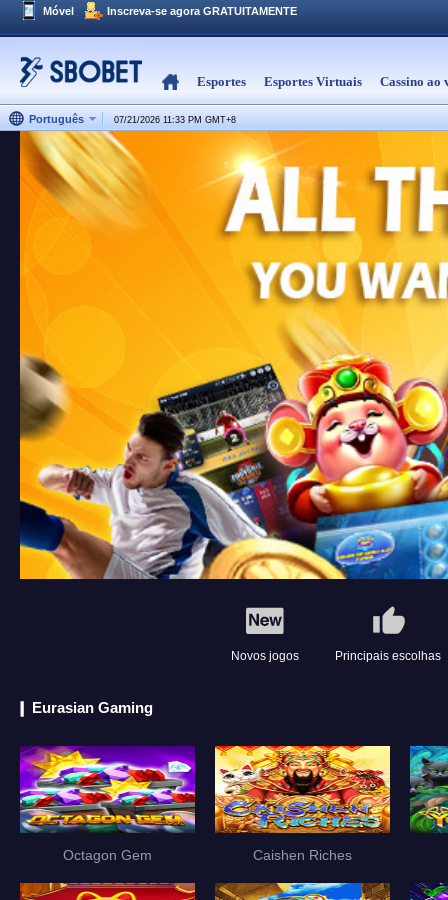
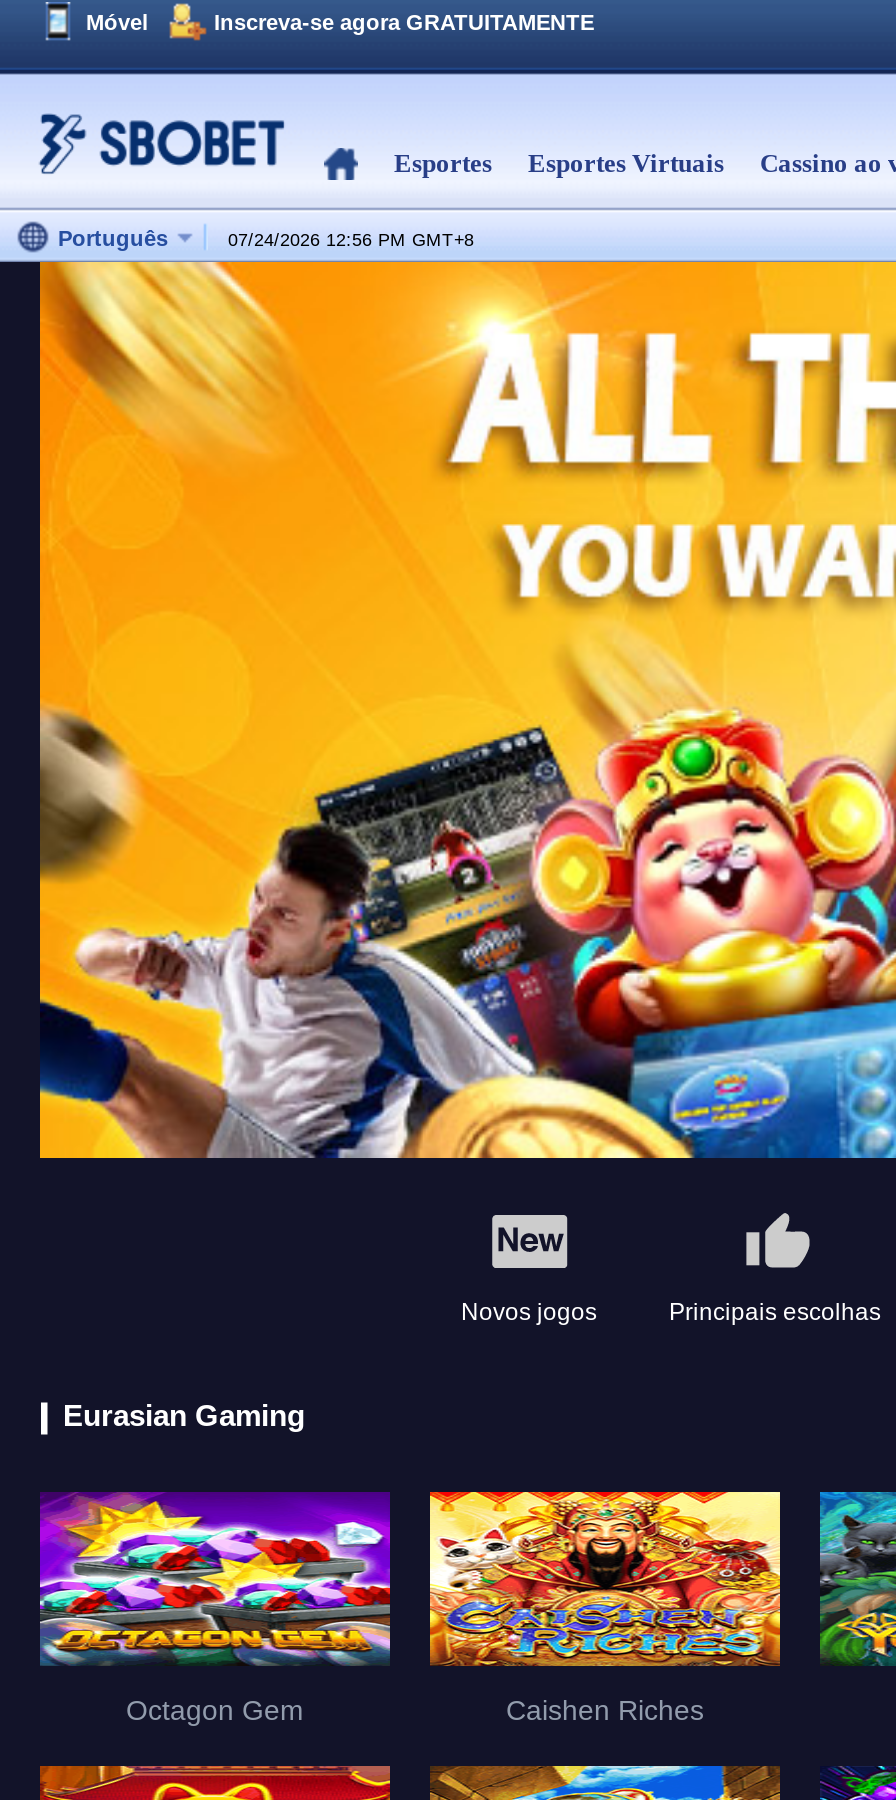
[114,115,236,125] 07/21/2026 11:33 PM GMT+8 -> [228,230,474,250] 07/24/2026 12:56 PM GMT+8

